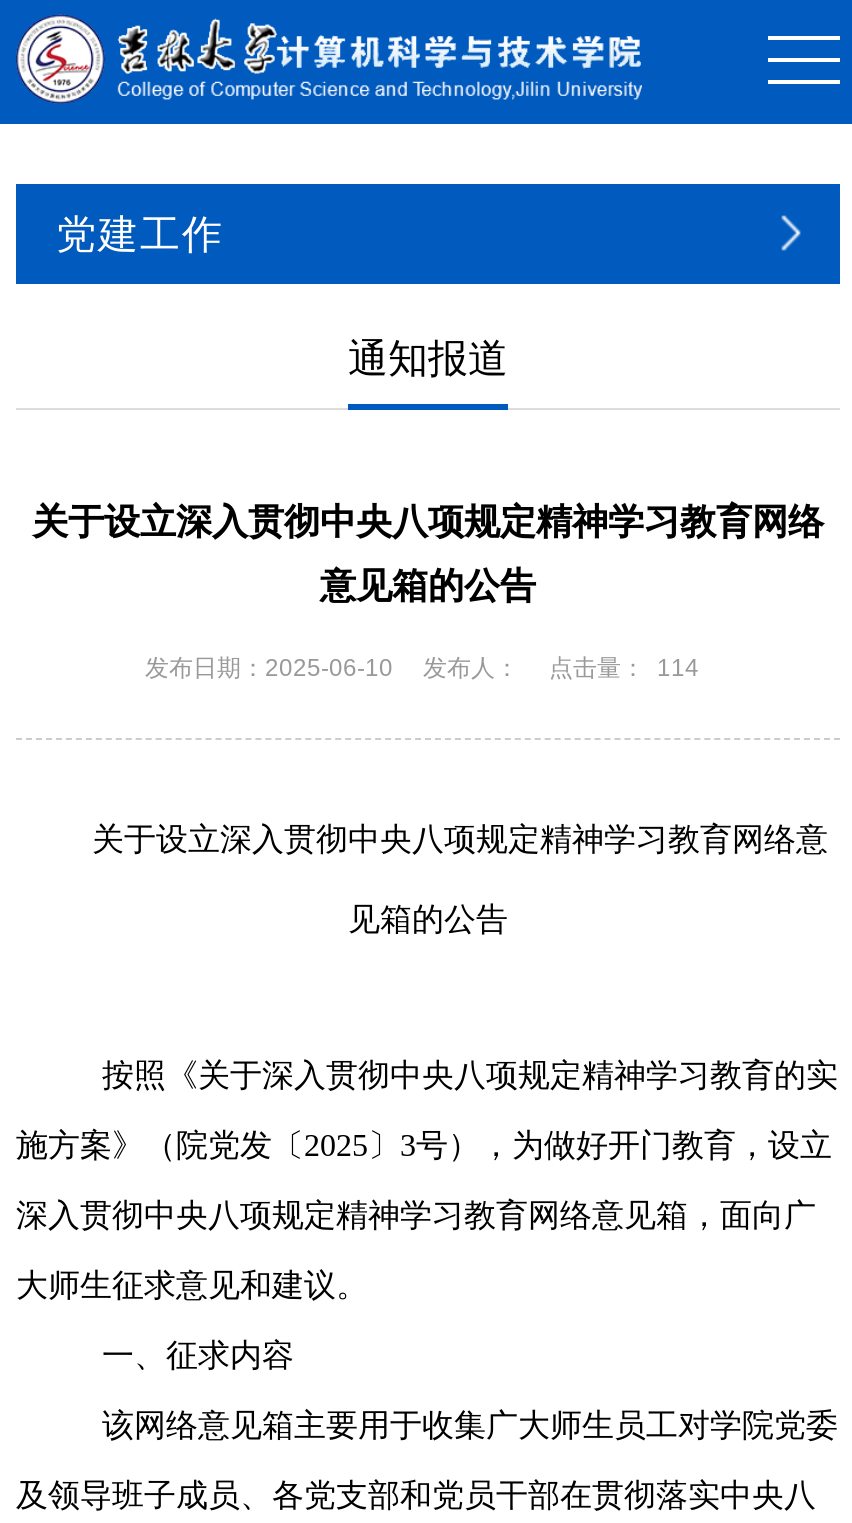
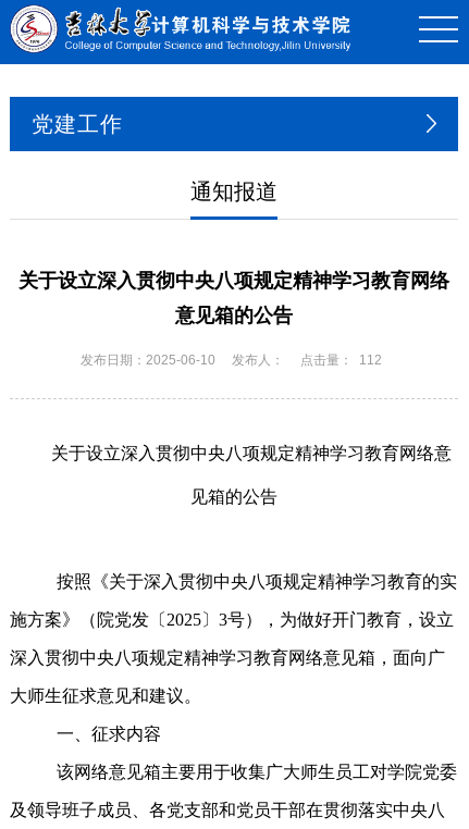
[145,654,699,682] 发布日期：2025-06-10 发布人： 点击量： 114 -> [80,352,381,368] 发布日期：2025-06-10 发布人： 点击量： 112

